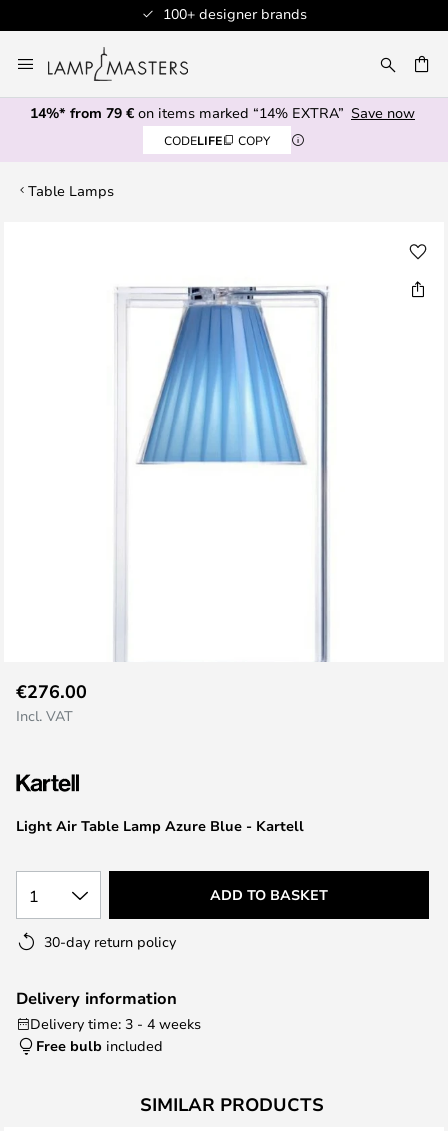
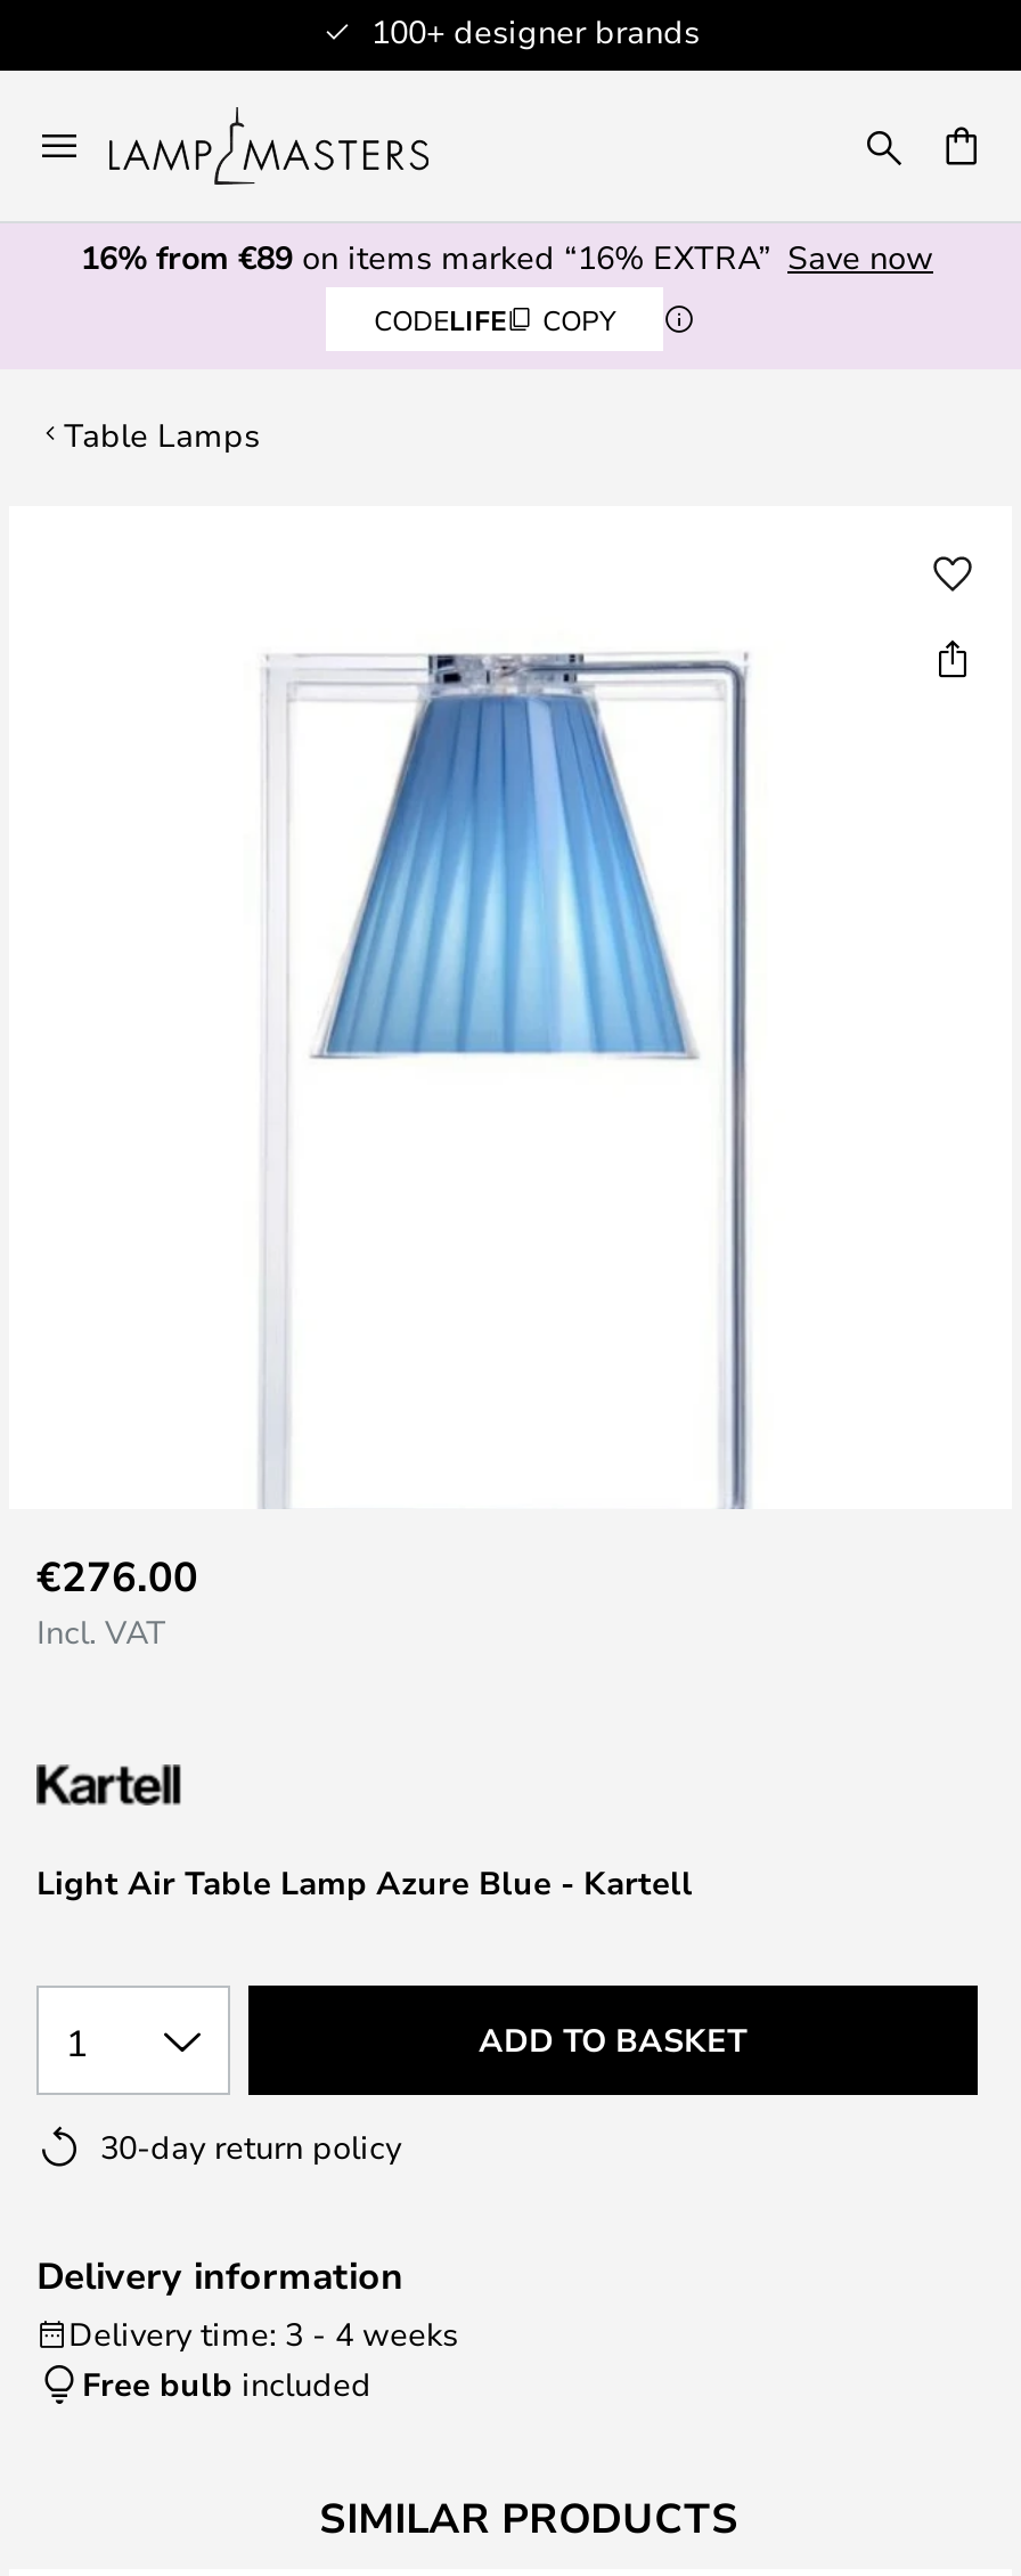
[30,103,415,122] 14%* from 79 €on items marked “14% EXTRA” Save now -> [81,235,933,278] 16% from €89 on items marked “16% EXTRA” Save now

